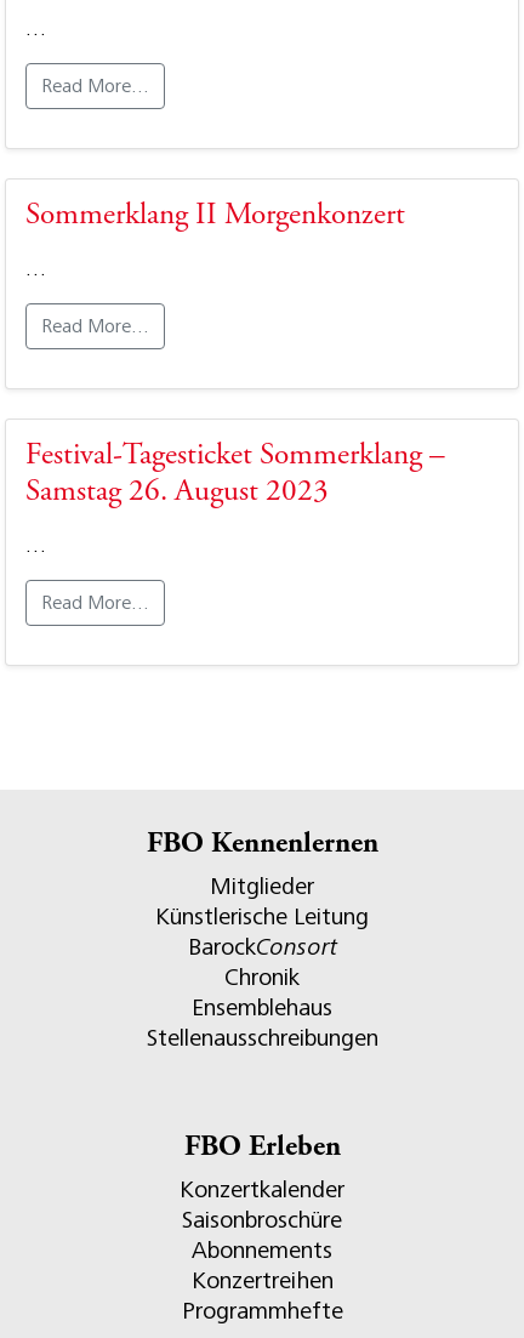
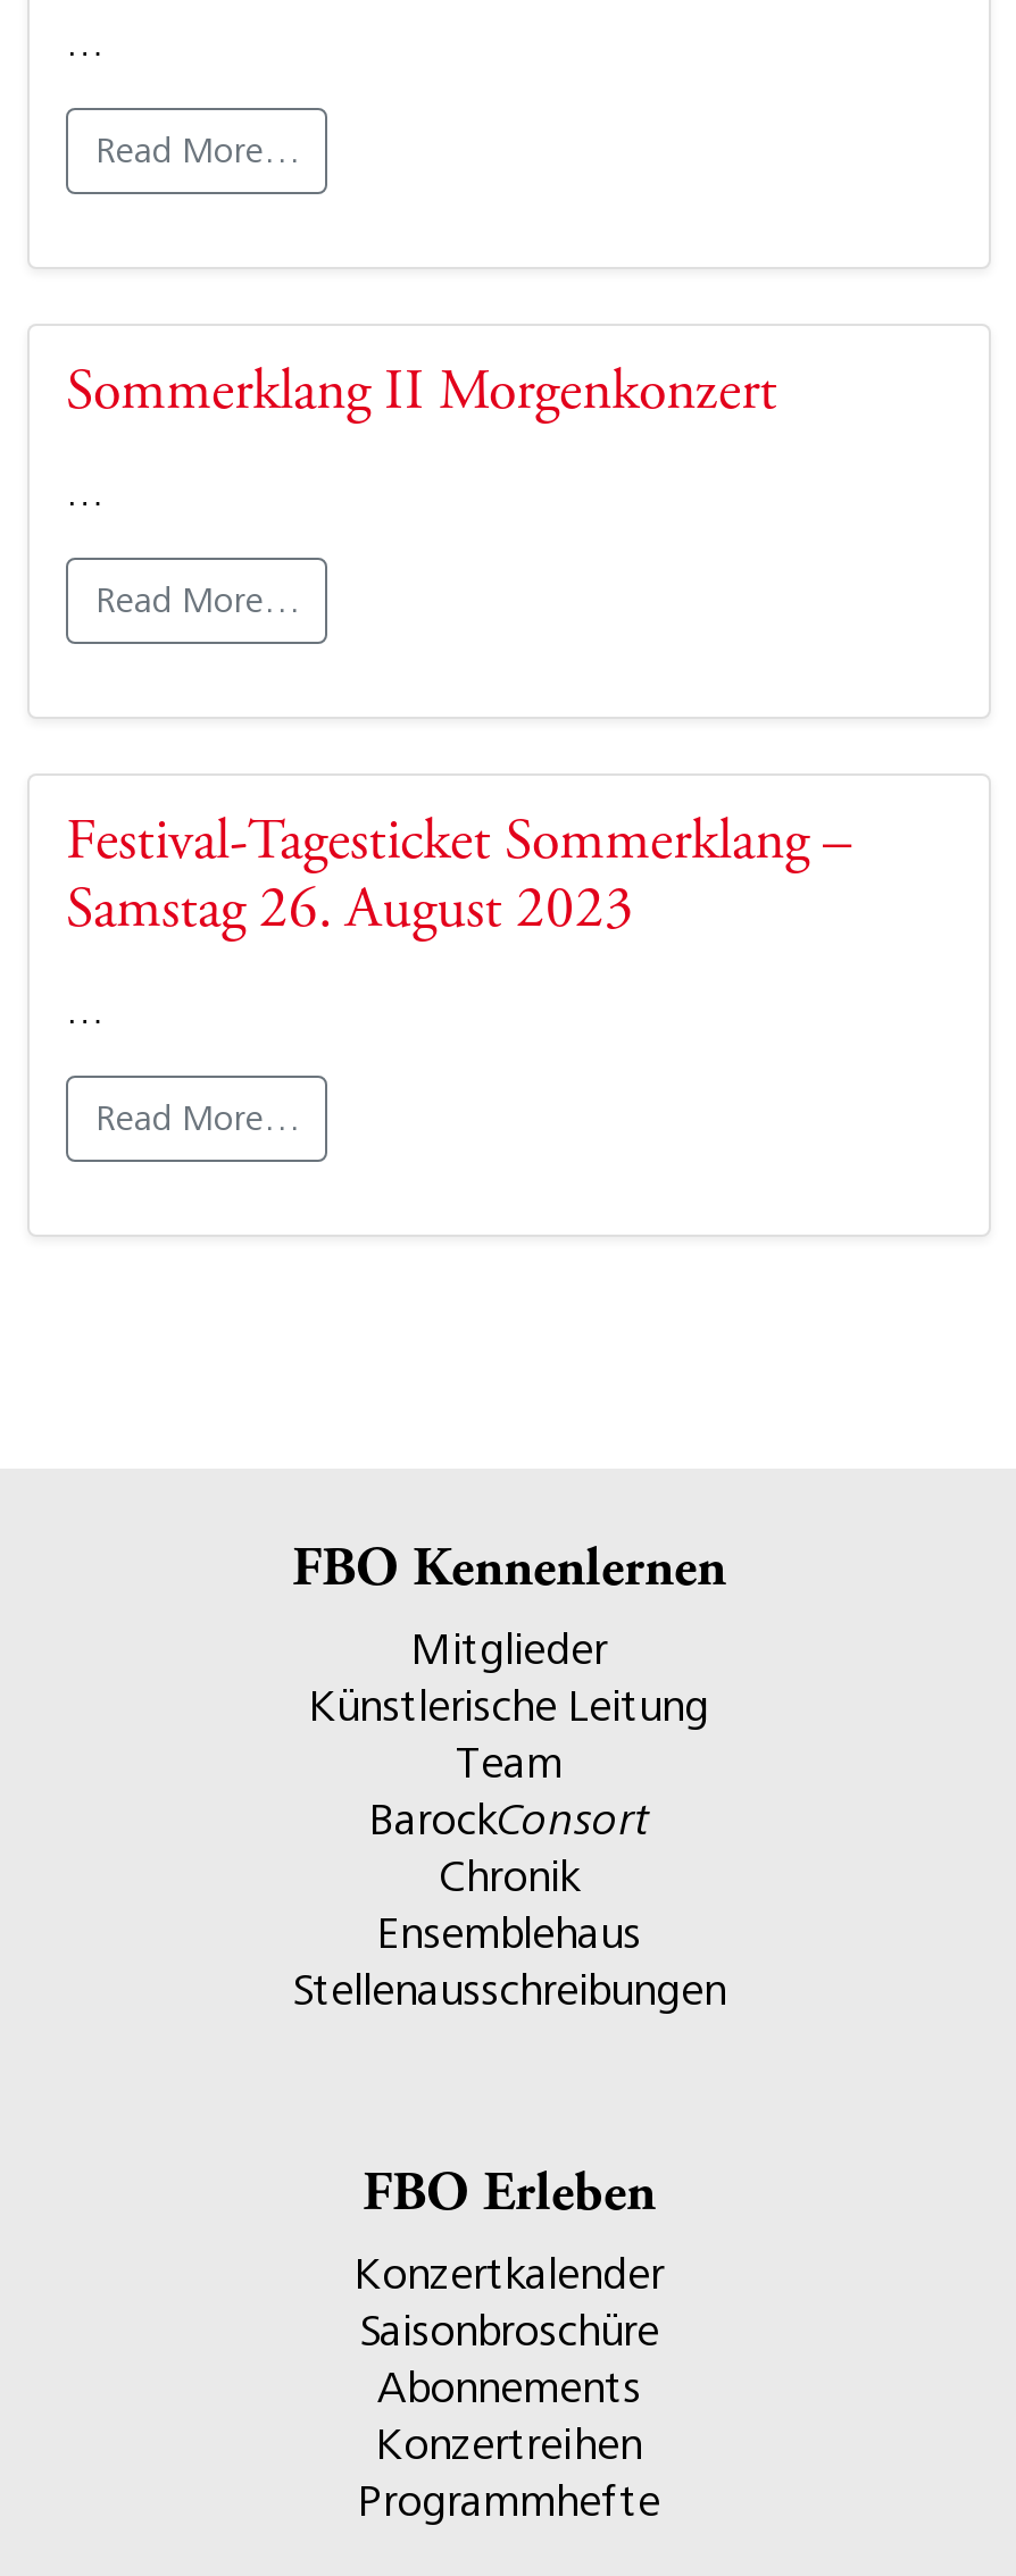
none -> [456,1737,563,1789] Team

